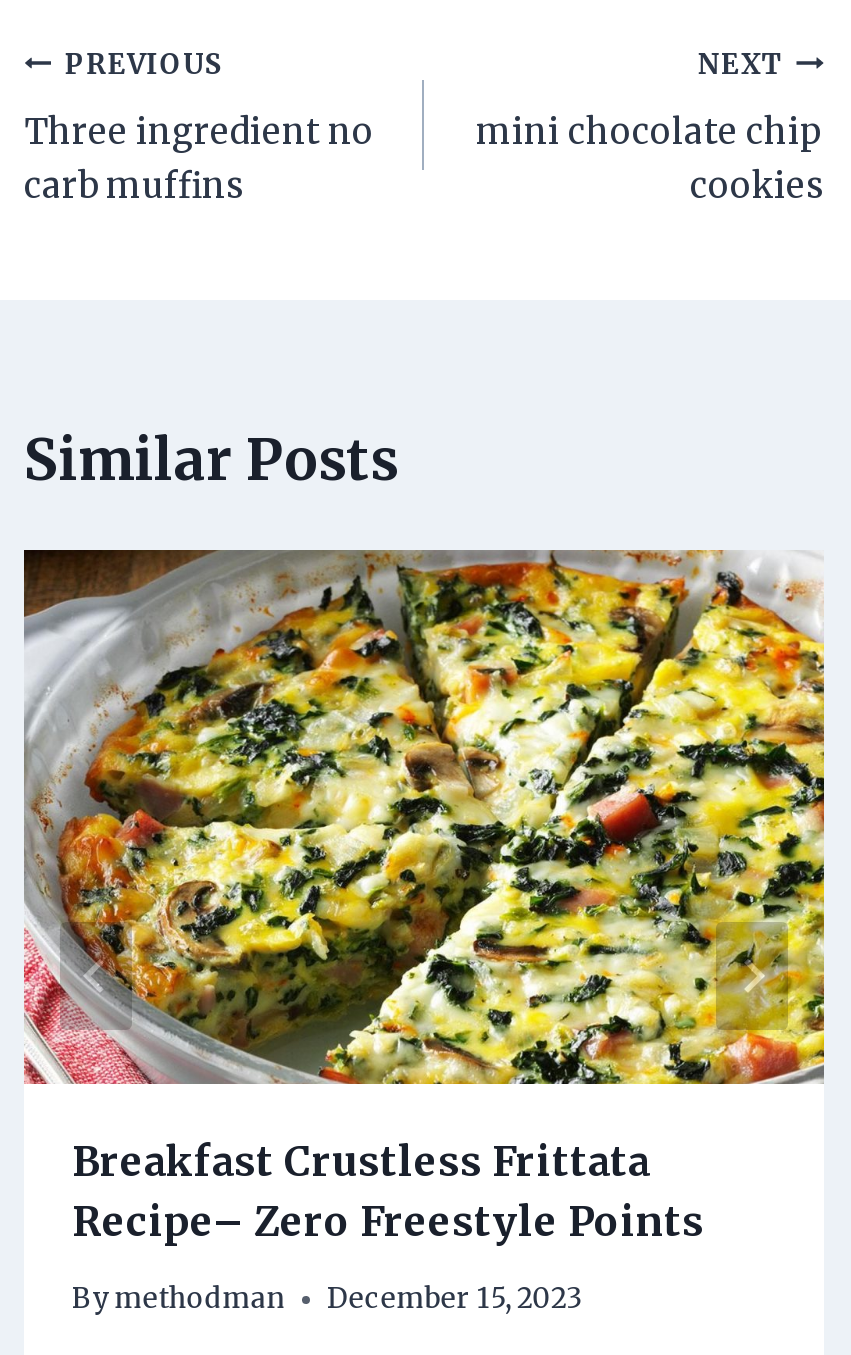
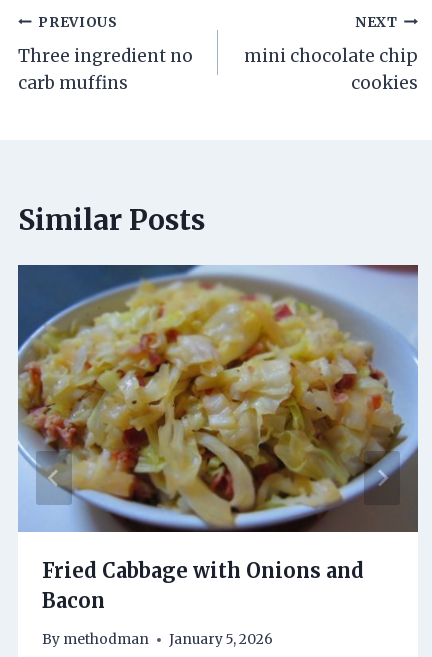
[22,548,826,1246] [image] | Breakfast Crustless Frittata | Recipe– Zero Freestyle Points -> [17,264,419,613] [image] | Fried Cabbage with Onions and | Bacon
[72,1283,582,1317] By methodman December 15, 2023 -> [42,631,273,648] By methodman January 5, 2026

